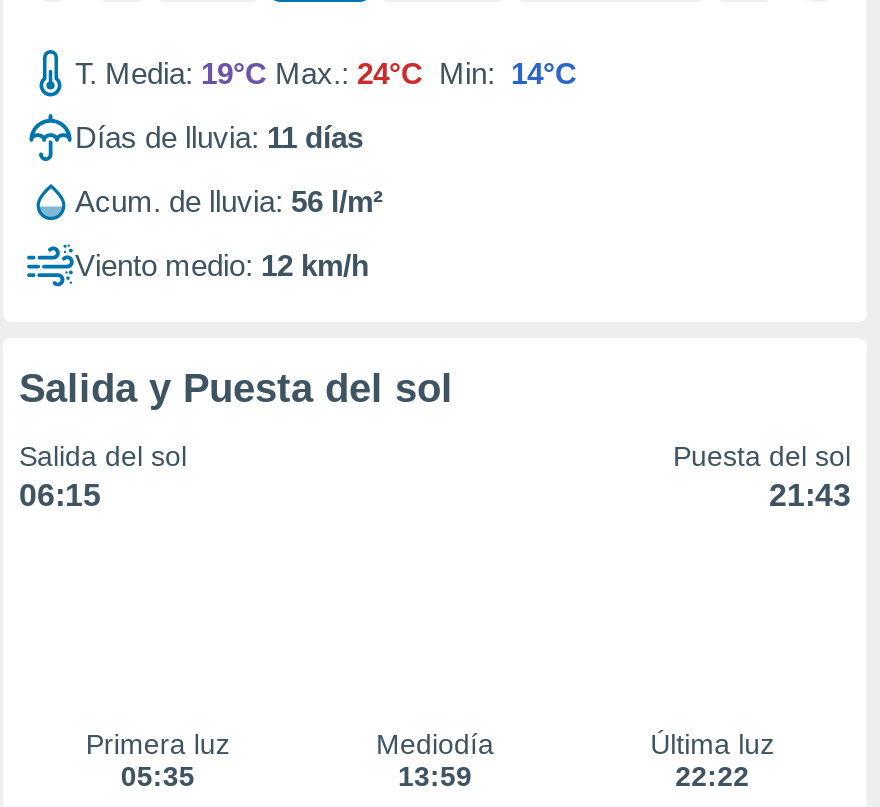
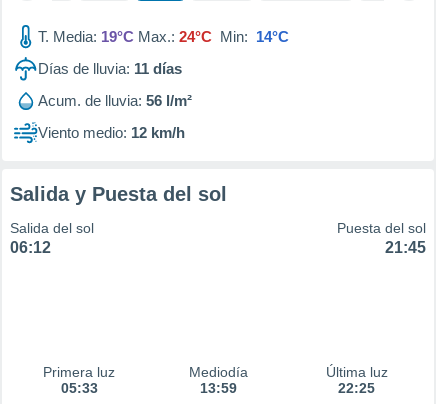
[19,478,101,512] 06:15 -> [10,239,51,256] 06:12
[769,478,851,512] 21:43 -> [385,239,426,256] 21:45
[121,760,195,792] 05:35 -> [61,380,98,396] 05:33
[675,760,749,792] 22:22 -> [338,380,375,396] 22:25

